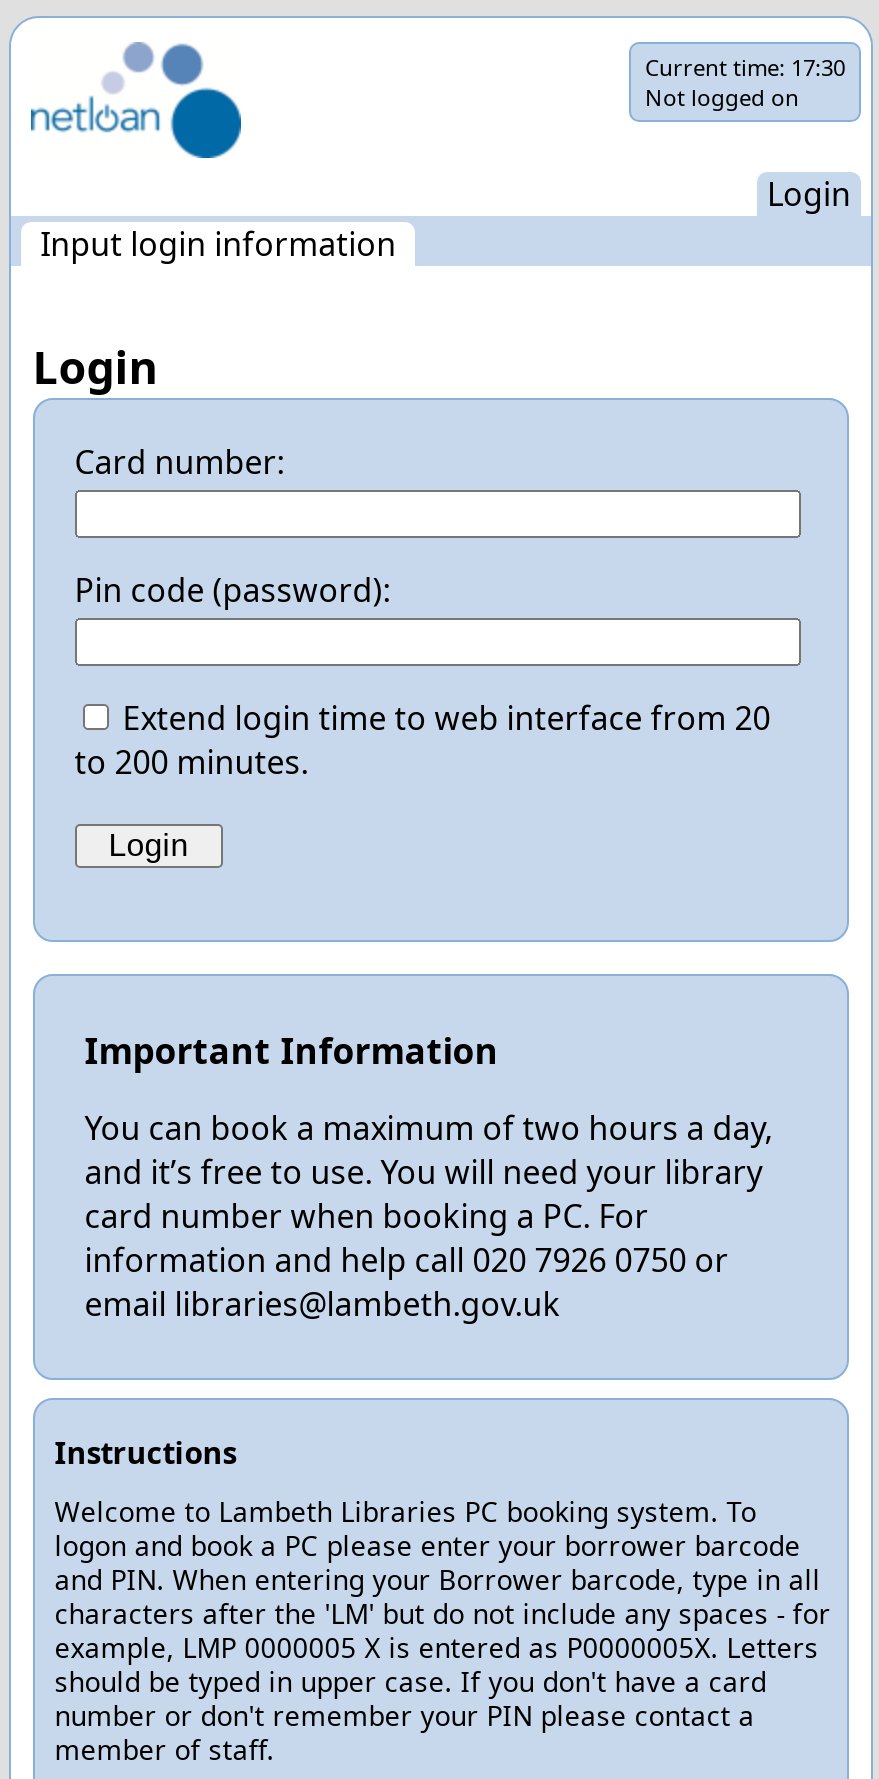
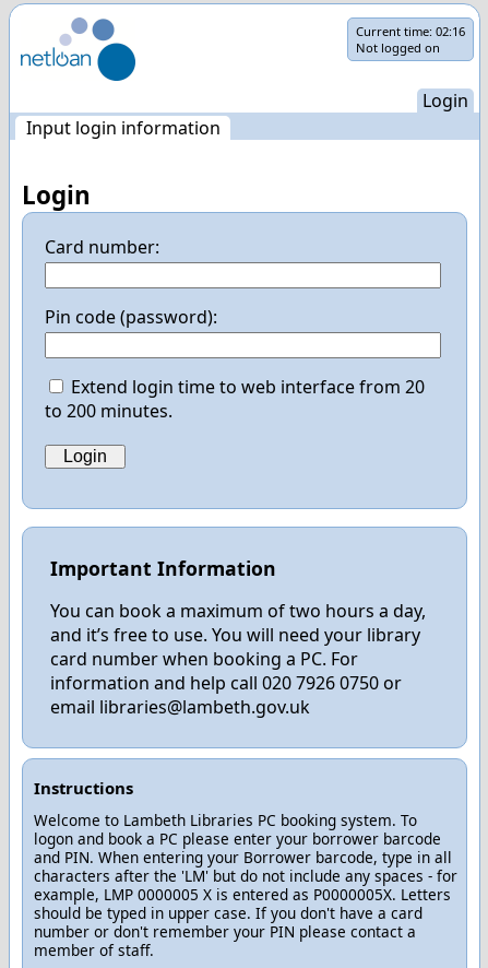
[645,52,845,82] Current time: 17:30 -> [356,23,465,39] Current time: 02:16

